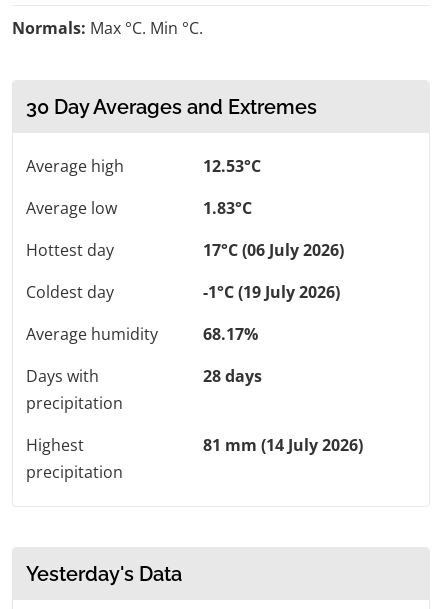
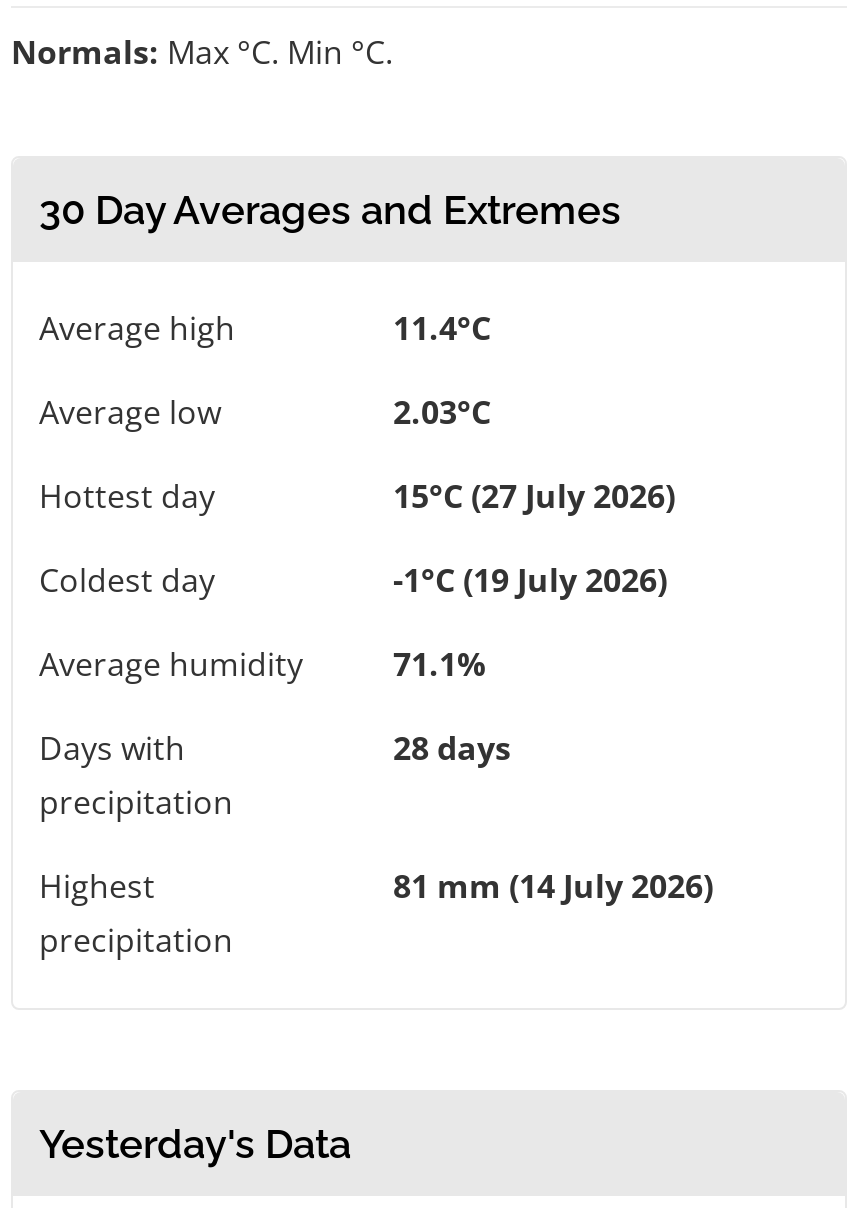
[203,155,261,177] 12.53°C -> [393,305,491,349] 11.4°C
[203,197,252,219] 1.83°C -> [393,389,491,433] 2.03°C
[203,239,344,261] 17°C (06 July 2026) -> [393,473,675,517] 15°C (27 July 2026)
[203,323,258,345] 68.17% -> [393,641,485,685] 71.1%

